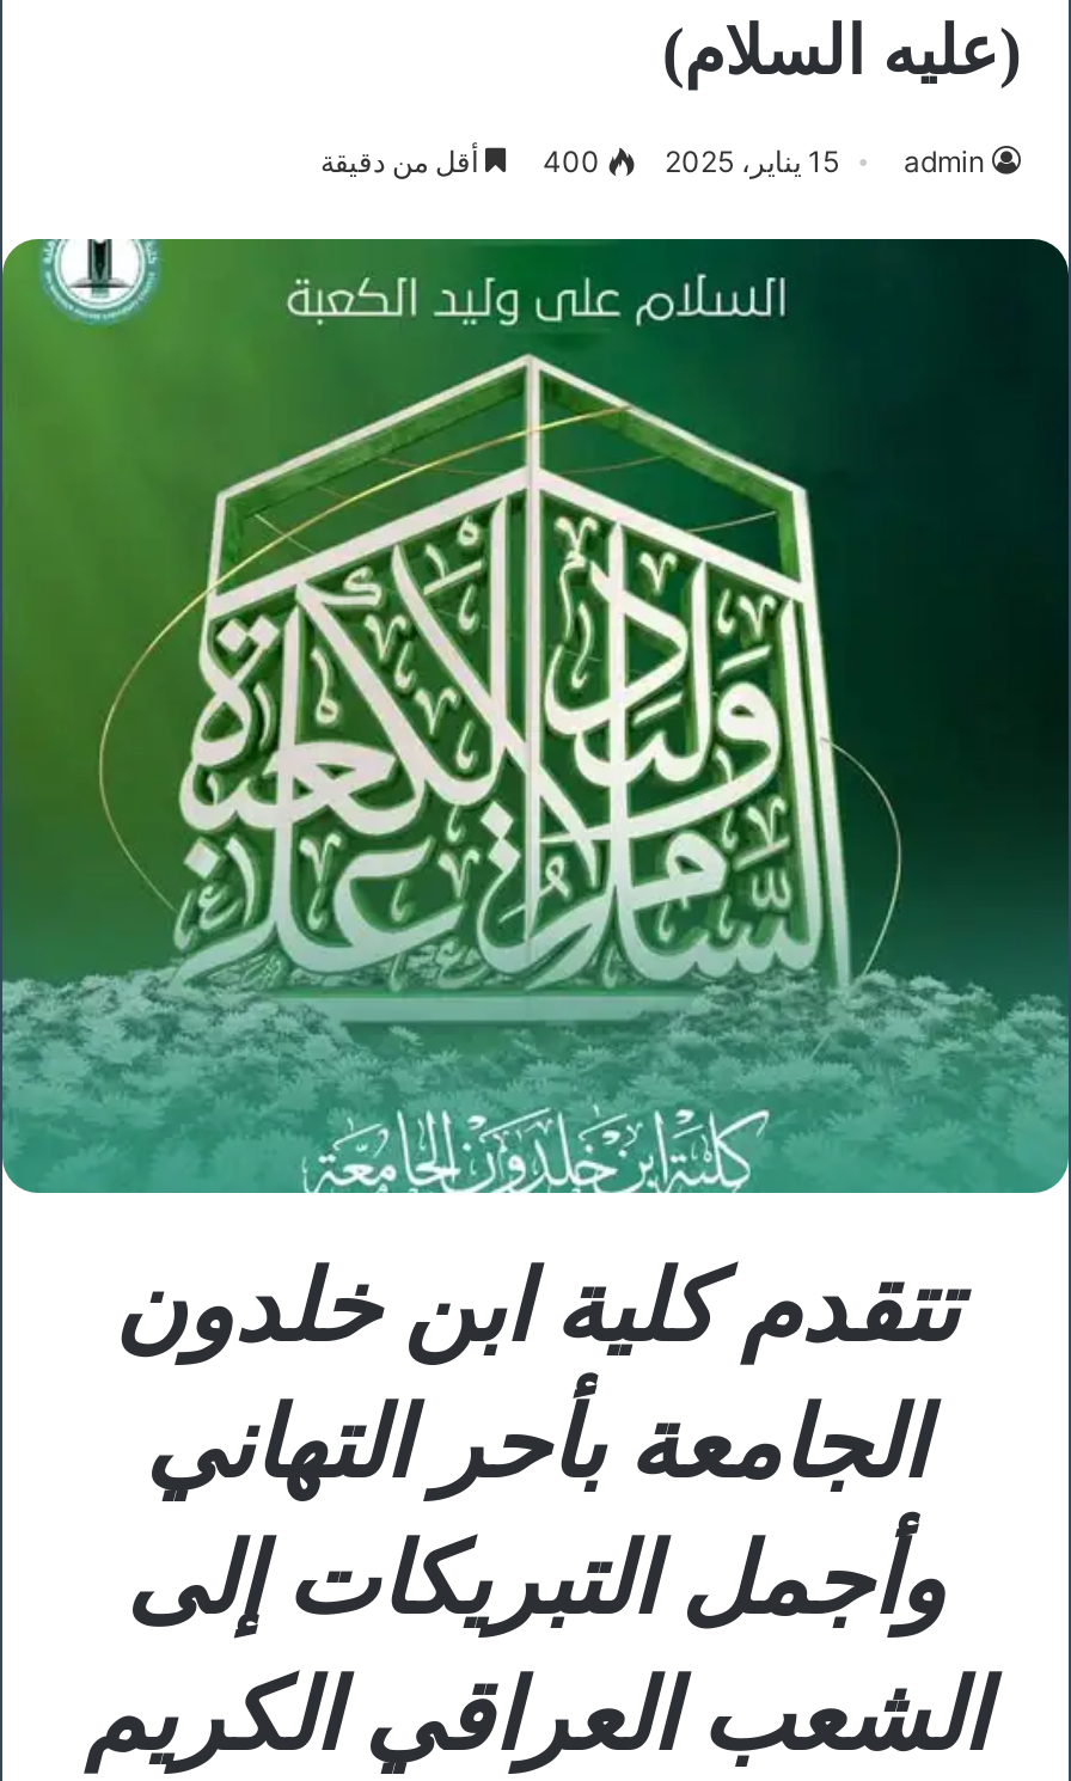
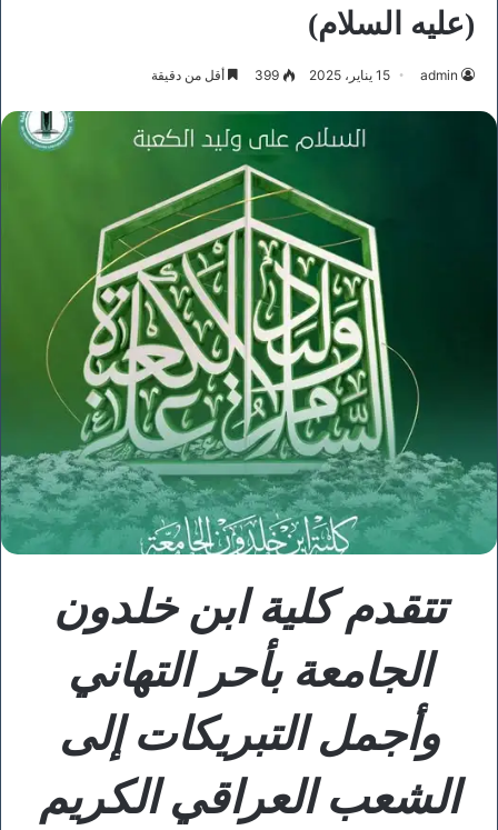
[543,143,600,179] 400 -> [255,67,279,83] 399

